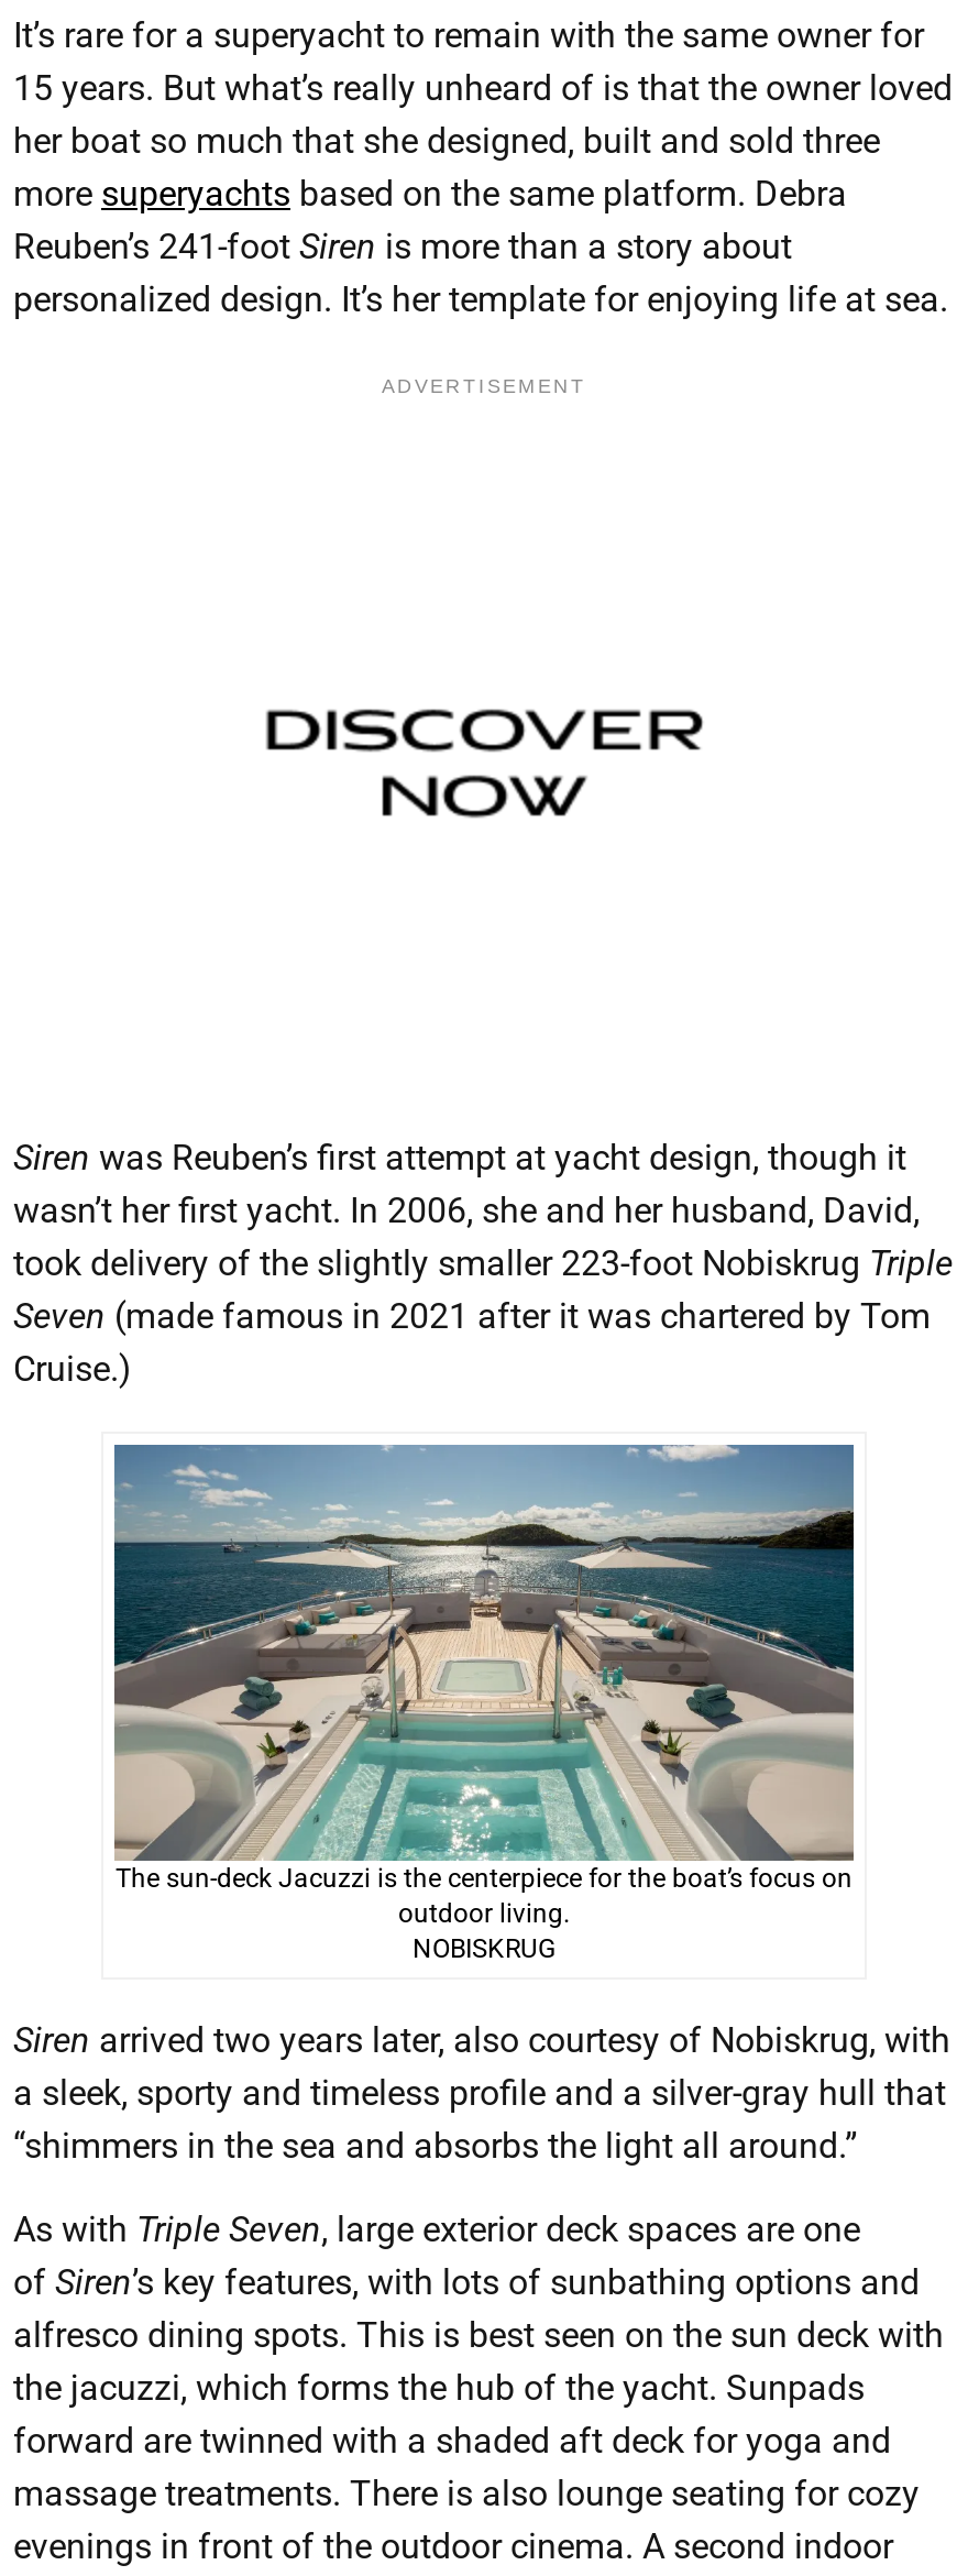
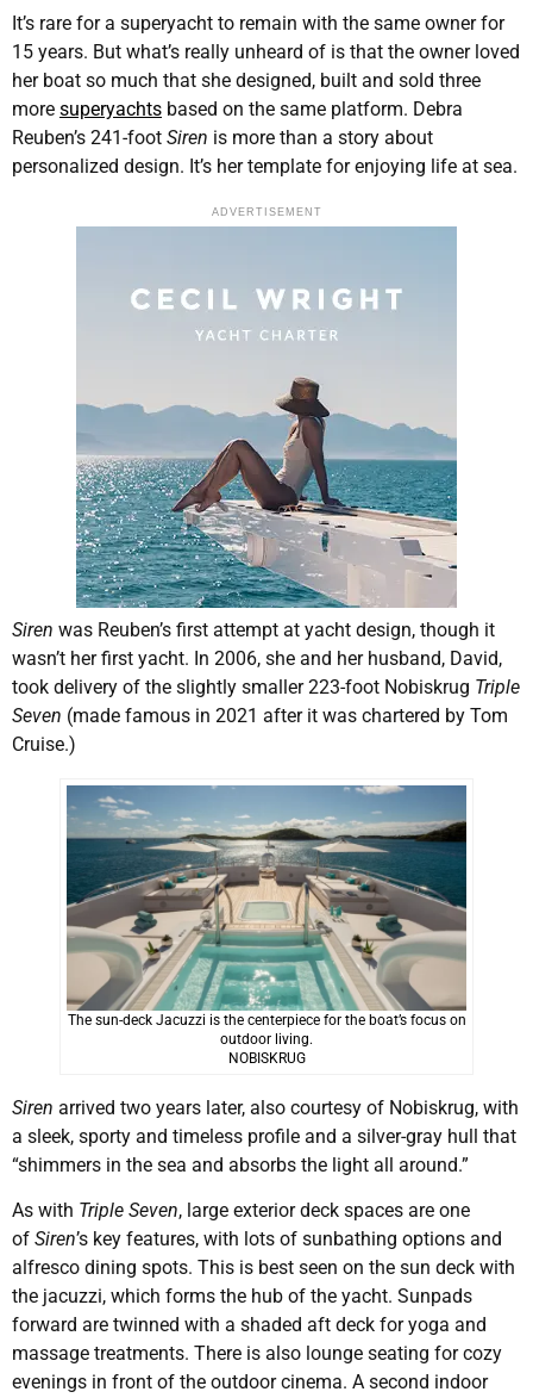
none -> [75,225,458,609] [image]

